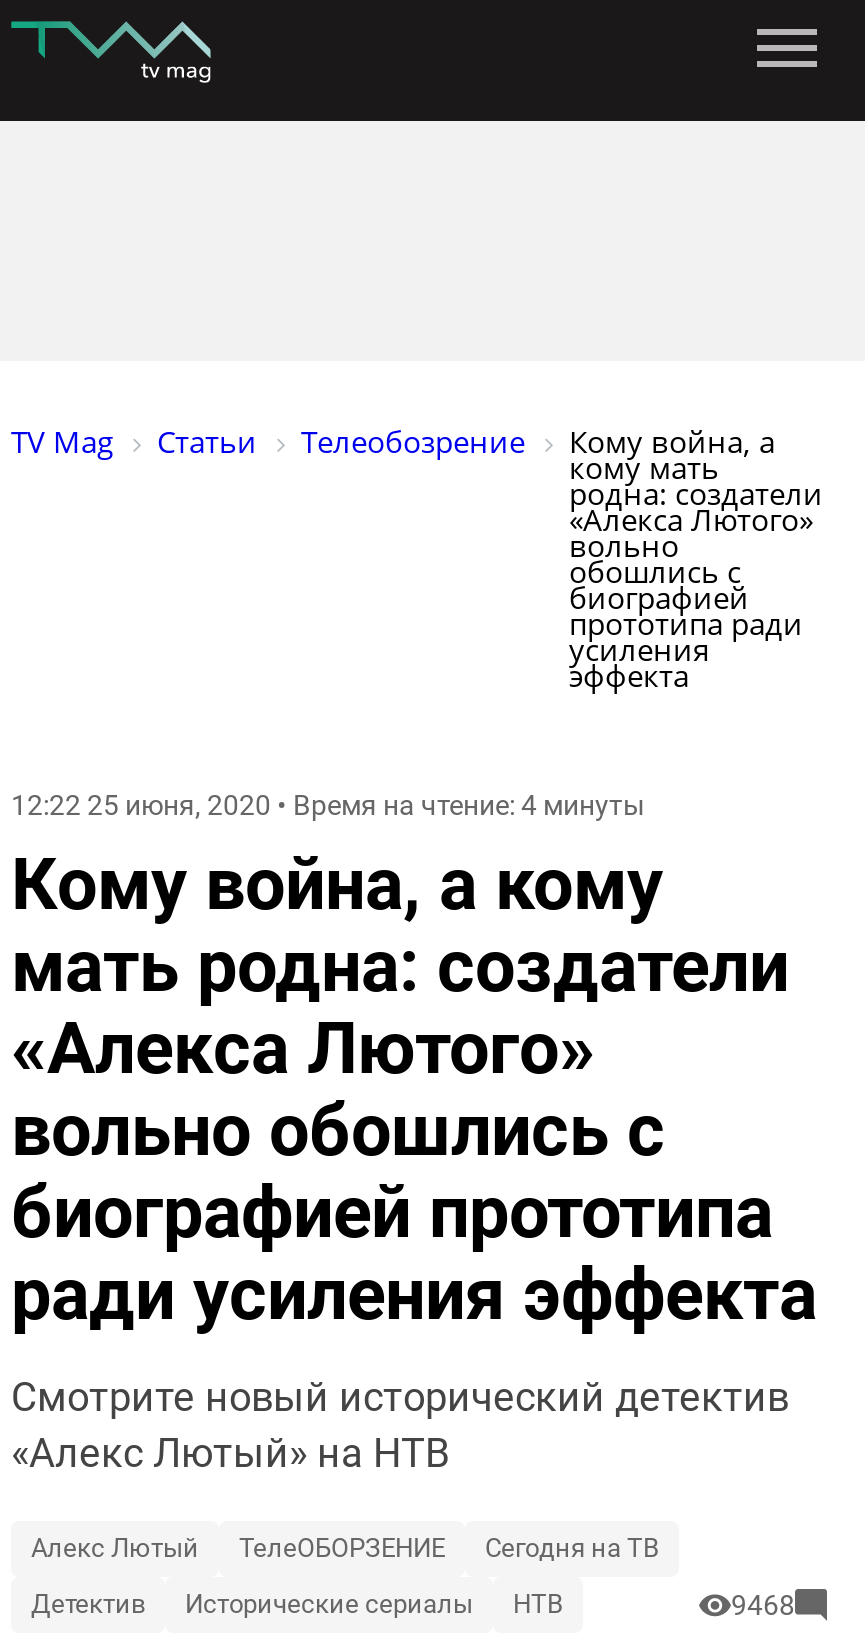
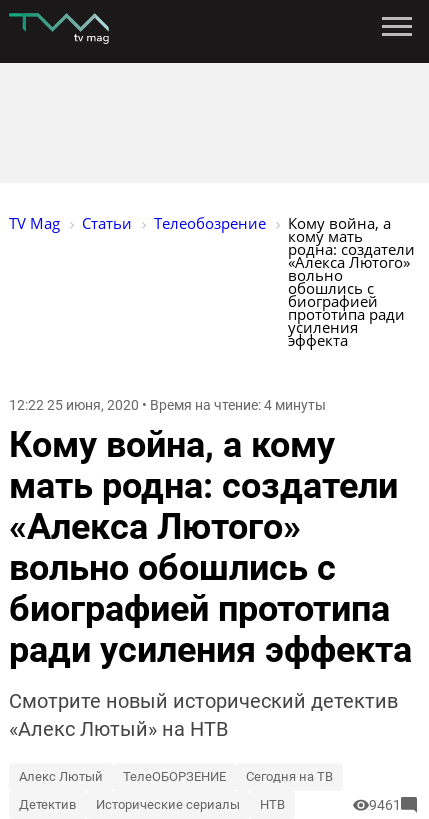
[731,1589,795,1621] 9468 -> [369,797,401,813] 9461

